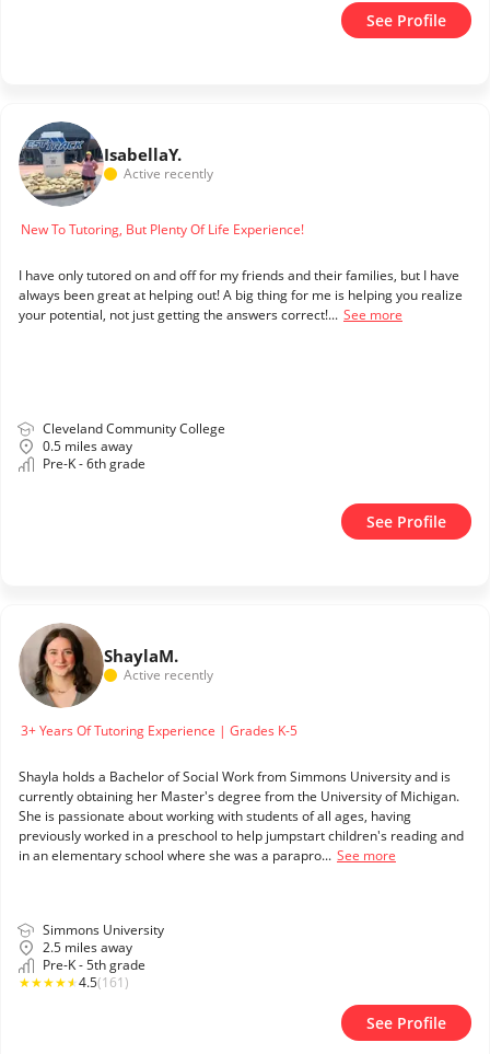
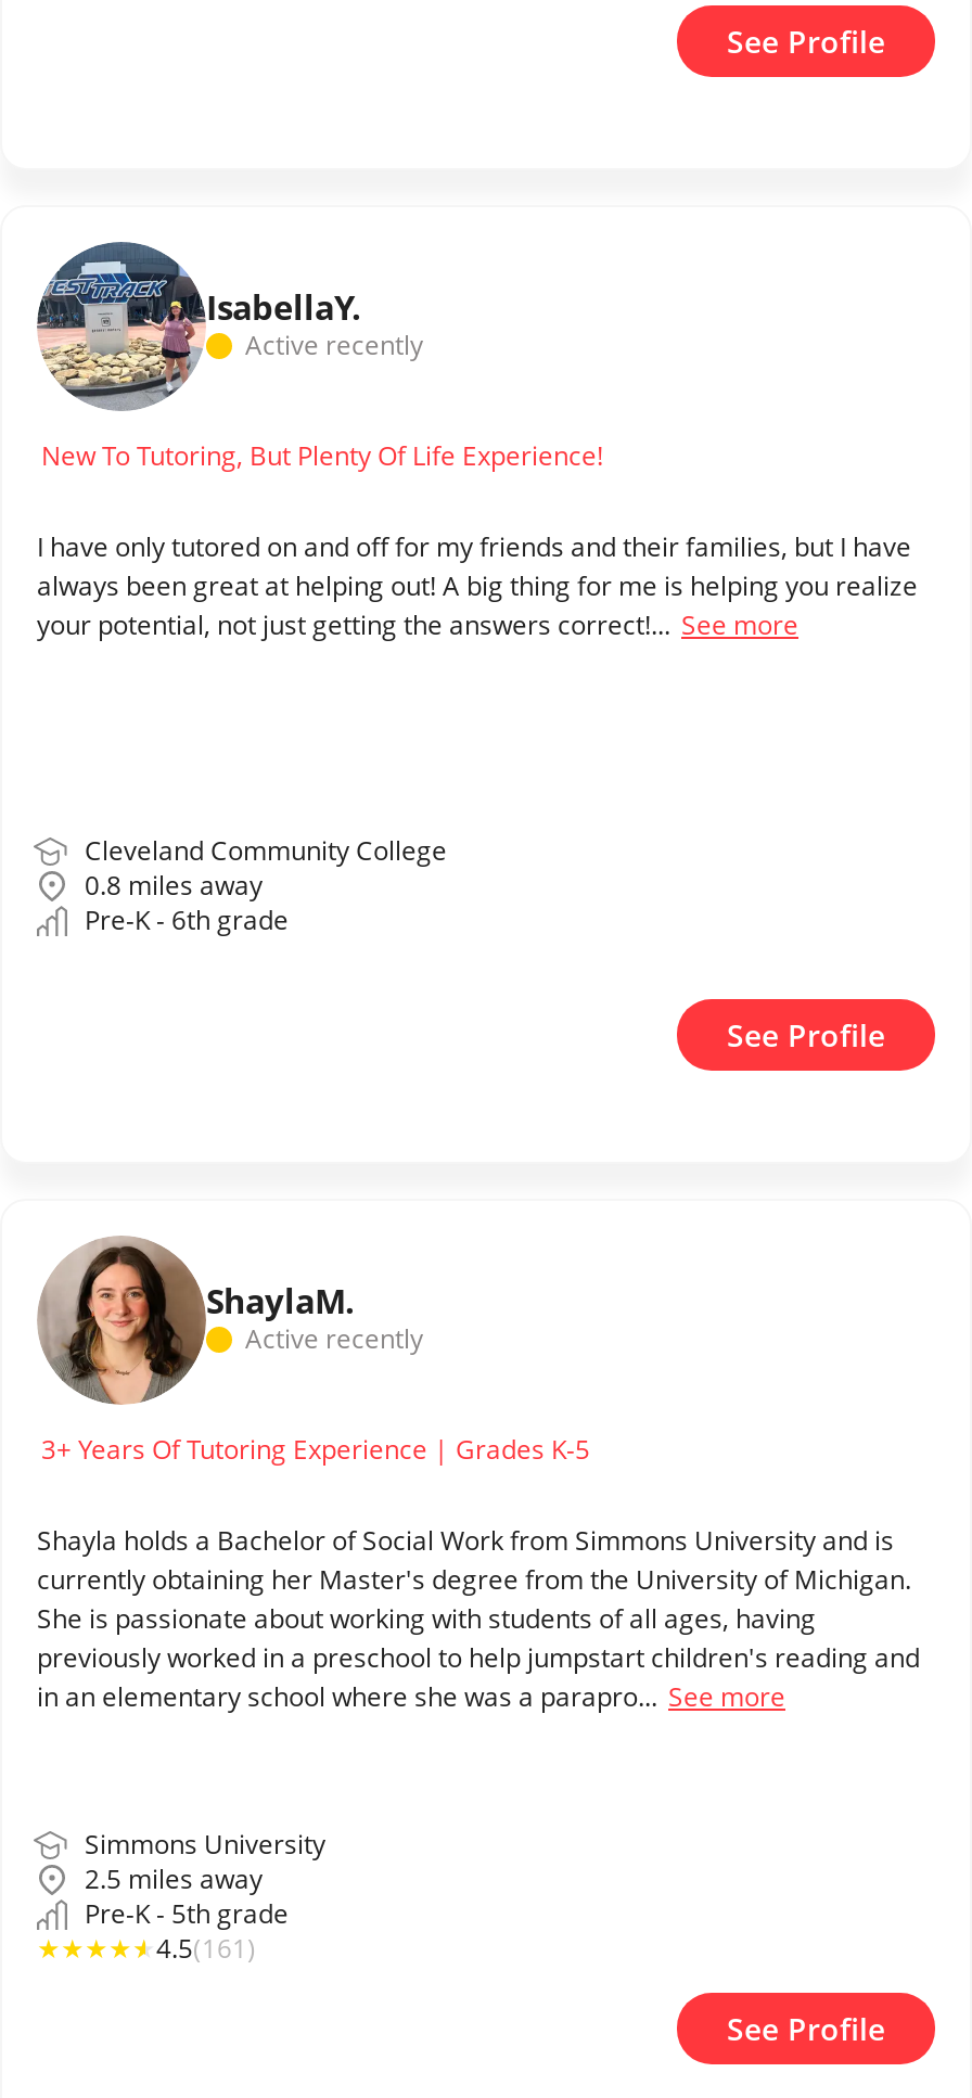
[43,437,132,455] 0.5 miles away -> [85,867,263,904] 0.8 miles away

